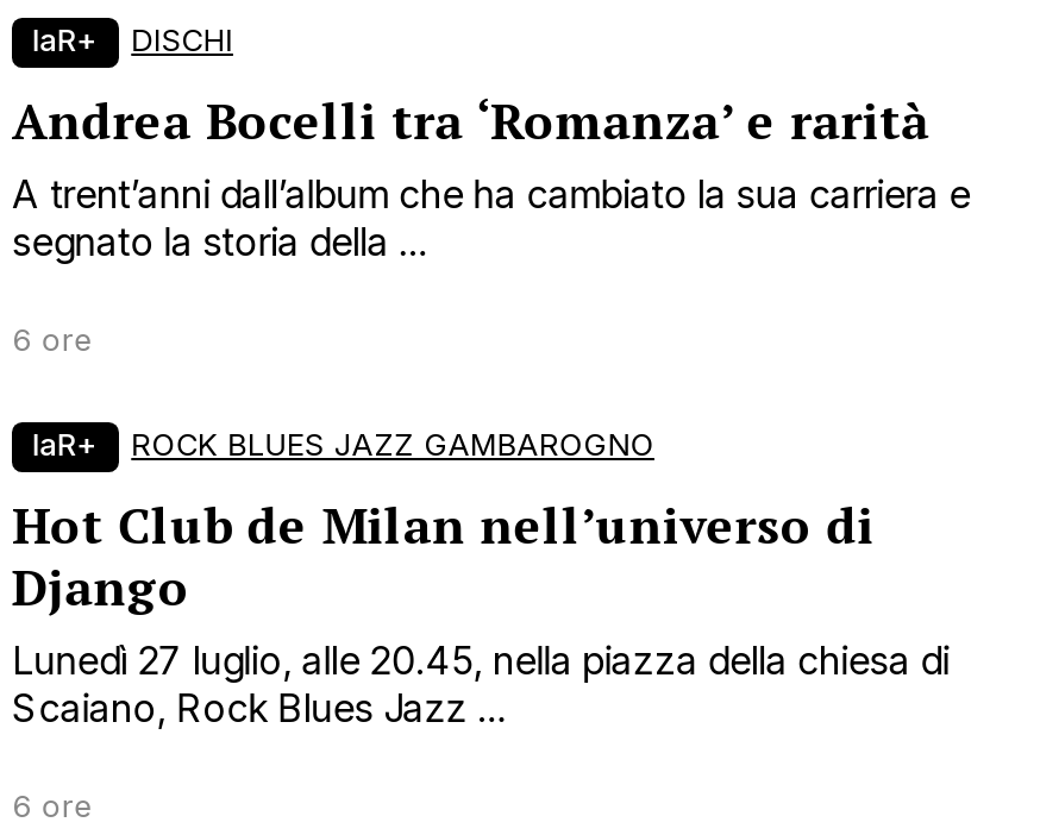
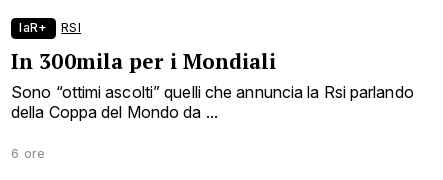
[12,24,970,732] DISCHI | Andrea Bocelli tra ‘Romanza’ e rarità | A trent’anni dall’album che ha cambiato la sua carriera e | segnato la storia della ... | 6 ore | laR+ | ROCK BLUES JAZZ GAMBAROGNO | Hot Club de Milan nell’universo di | Django | Lunedì 27 luglio, alle 20.45, nella piazza della chiesa di | Scaiano, Rock Blues Jazz ... -> [11,20,414,122] RSI | In 300mila per i Mondiali | Sono “ottimi ascolti” quelli che annuncia la Rsi parlando | della Coppa del Mondo da ...

